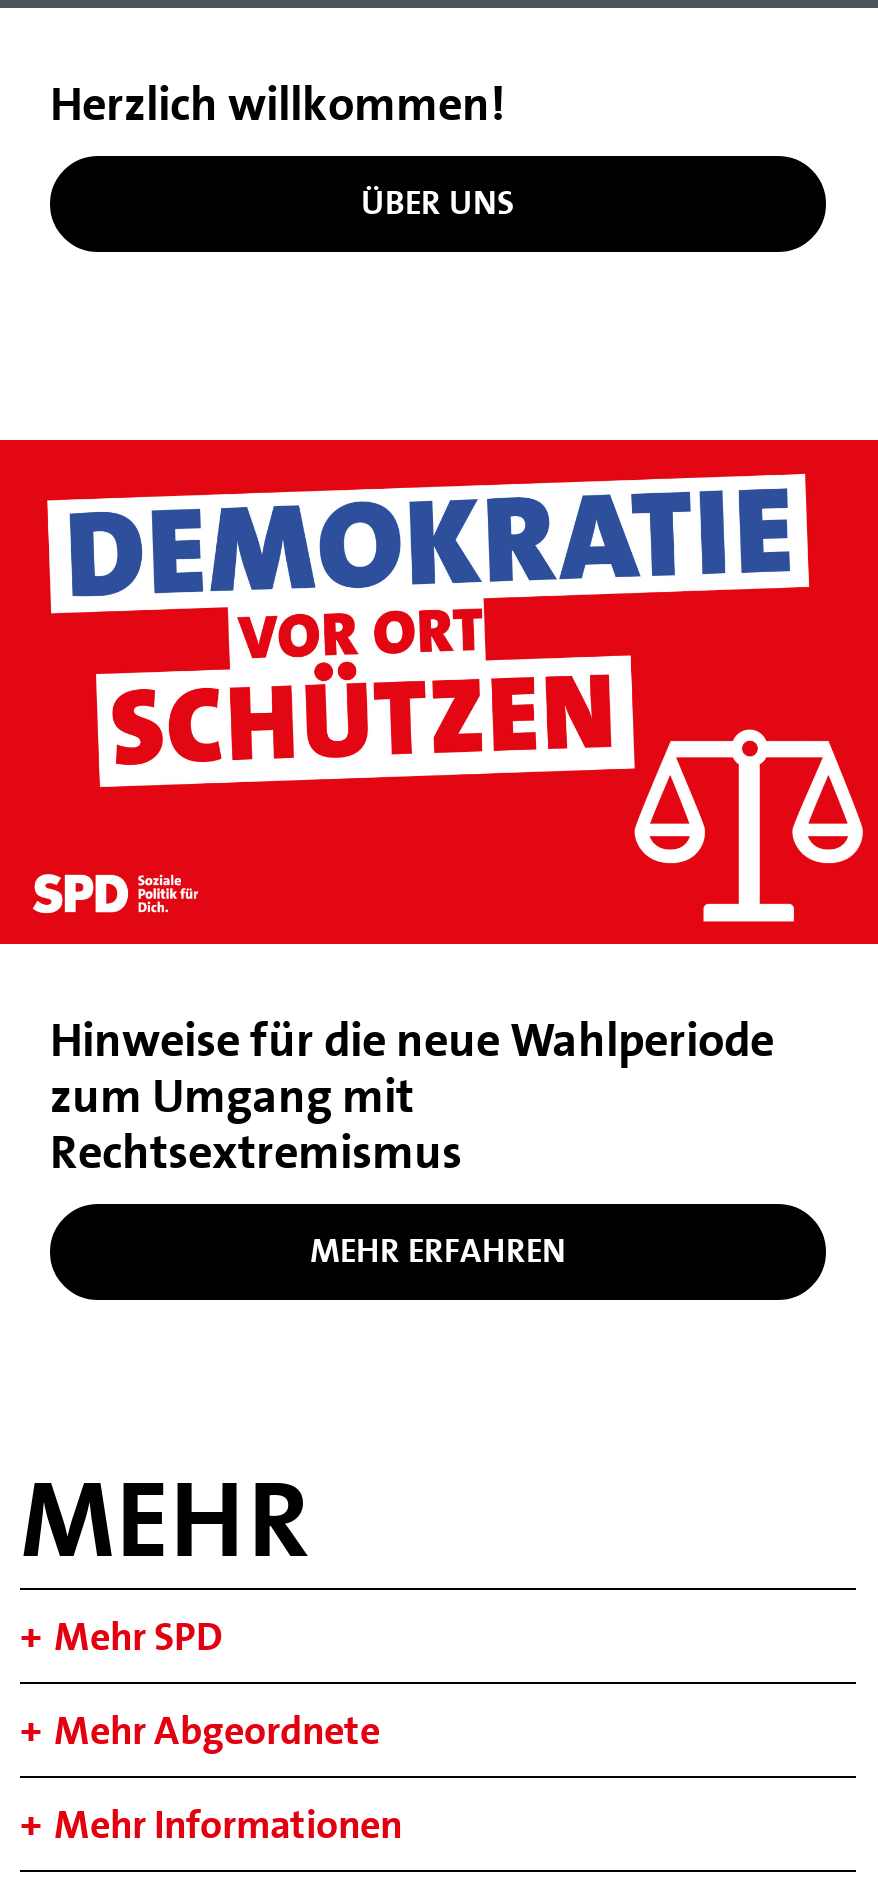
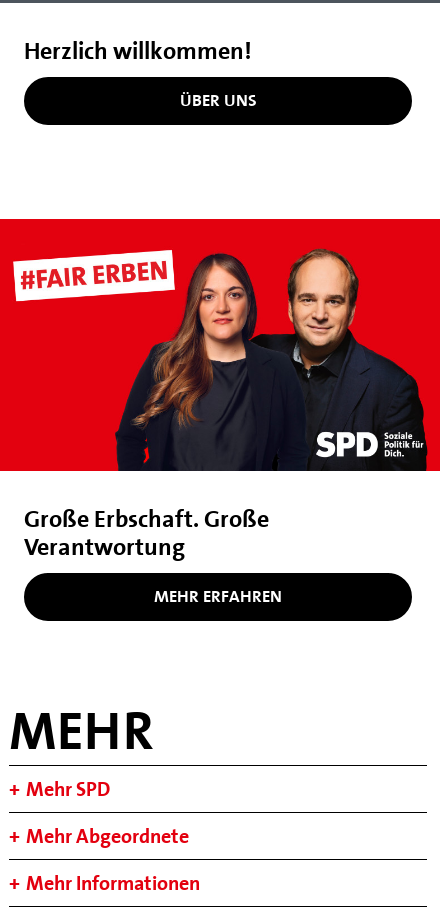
[32,472,866,1183] [image] | Hinweise für die neue Wahlperiode | zum Umgang mit | Rechtsextremismus -> [12,236,428,563] [image] | Große Erbschaft. Große | Verantwortung

